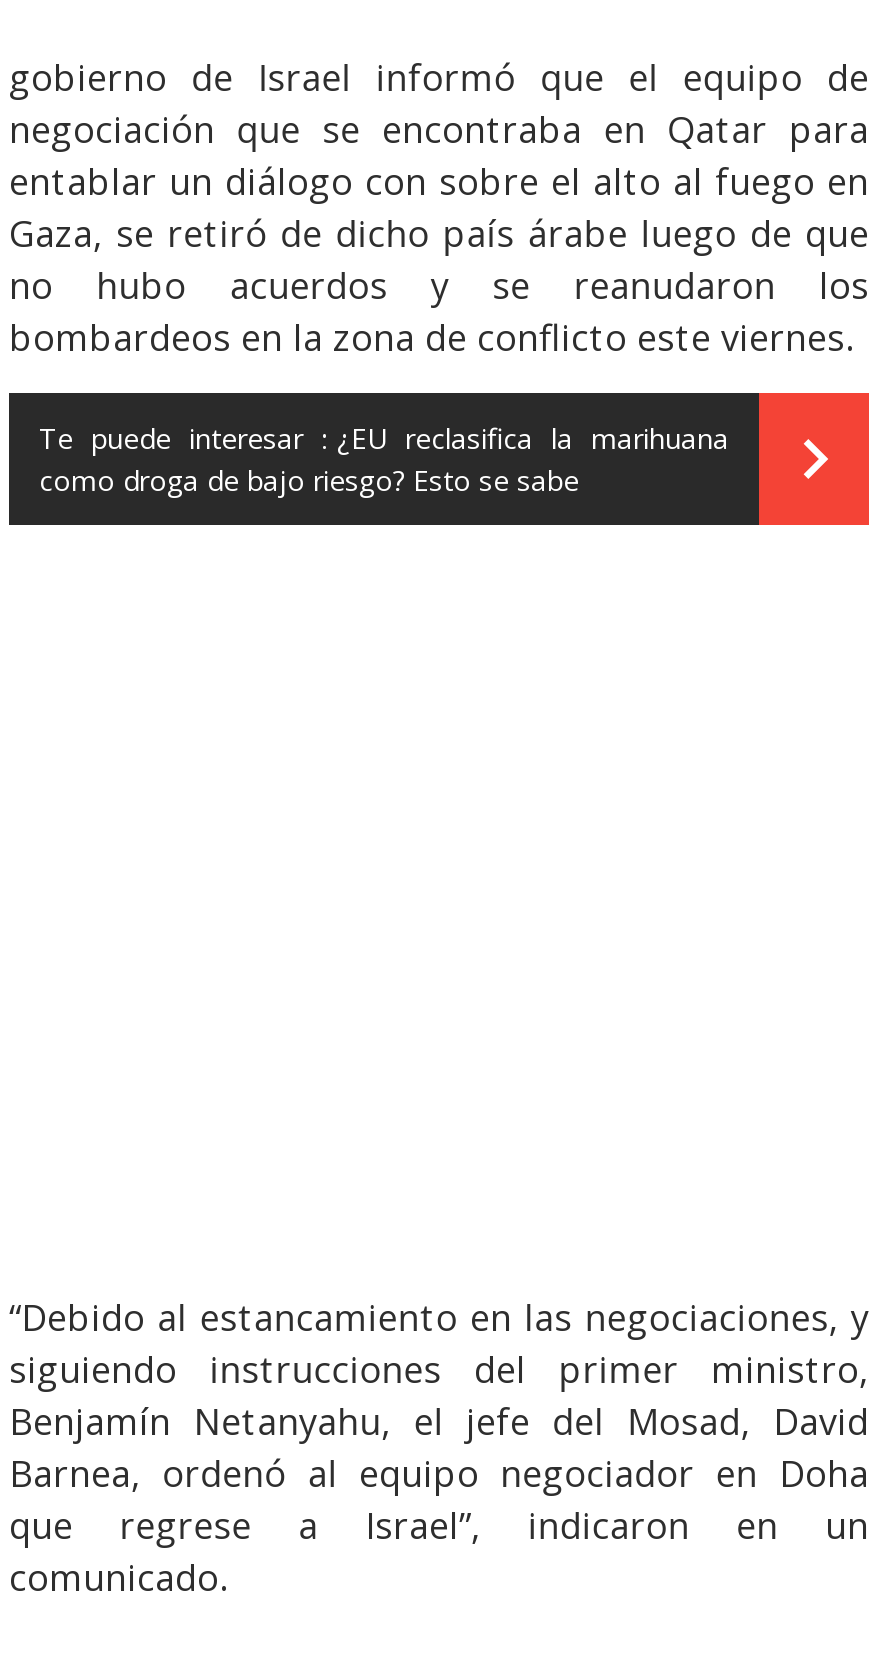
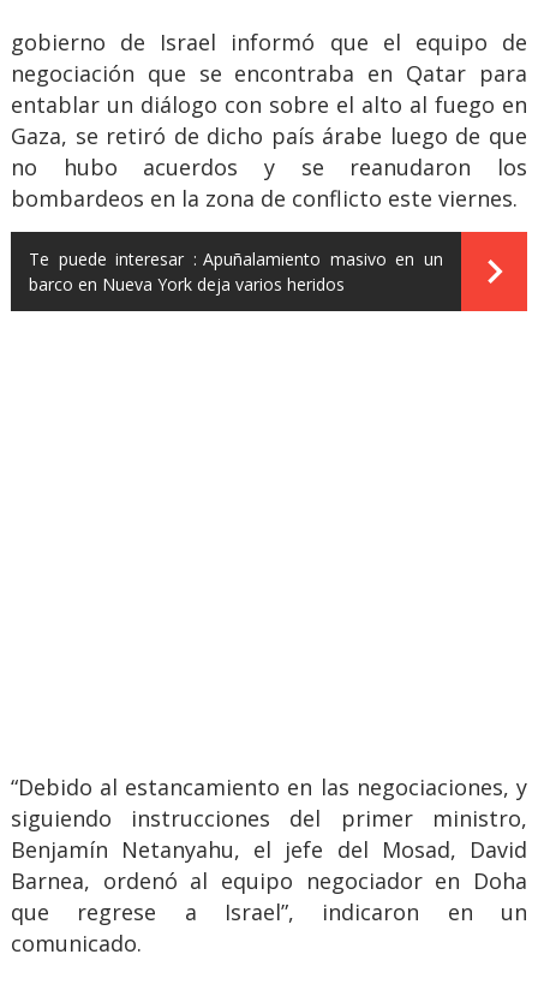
[39,419,729,499] Te puede interesar : ¿EU reclasifica la marihuana | como droga de bajo riesgo? Esto se sabe -> [29,247,443,295] Te puede interesar : Apuñalamiento masivo en un | barco en Nueva York deja varios heridos

